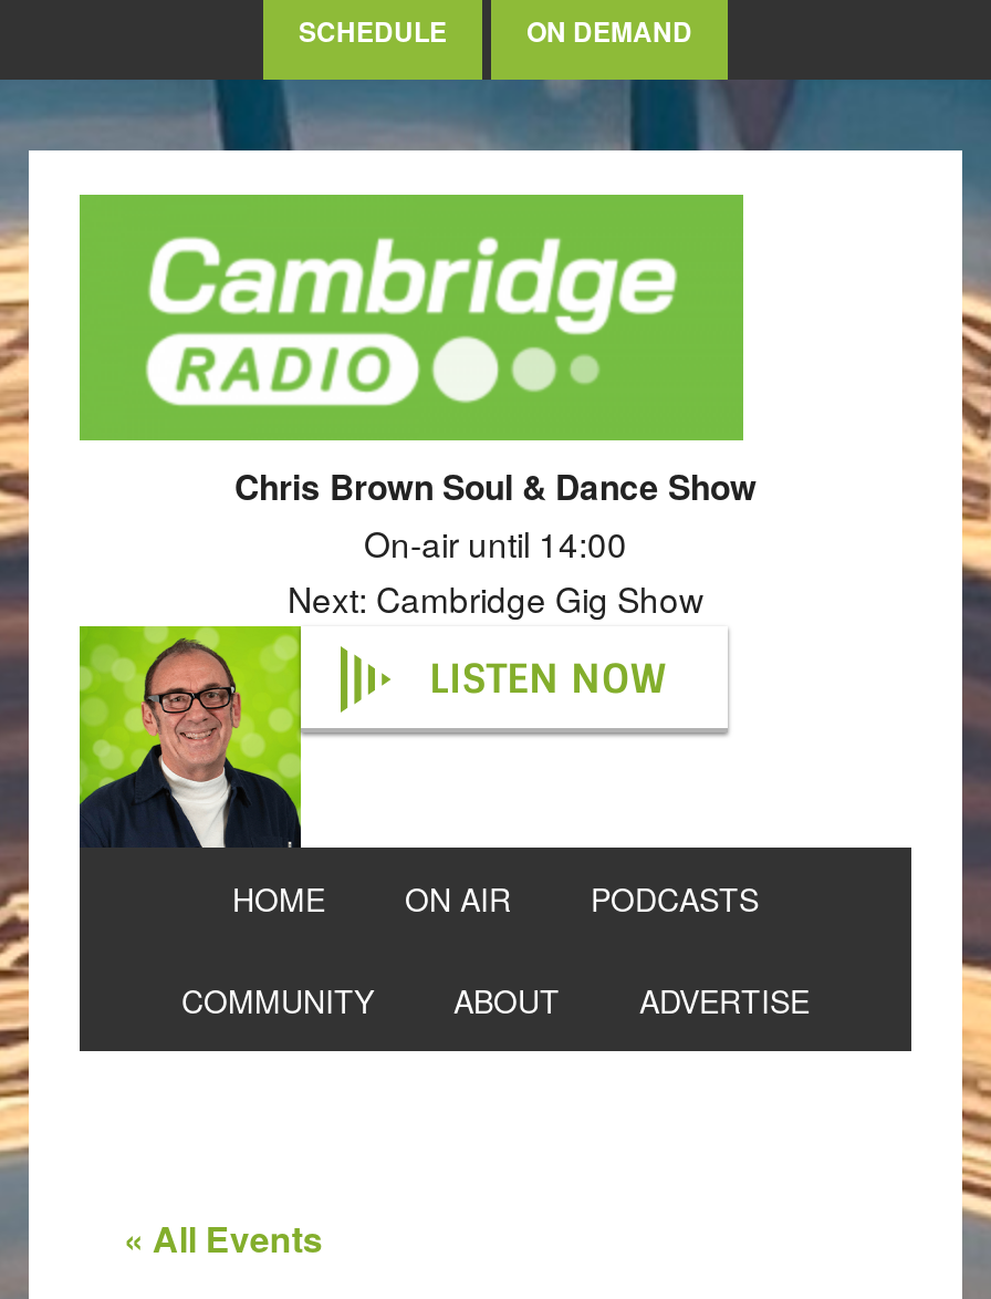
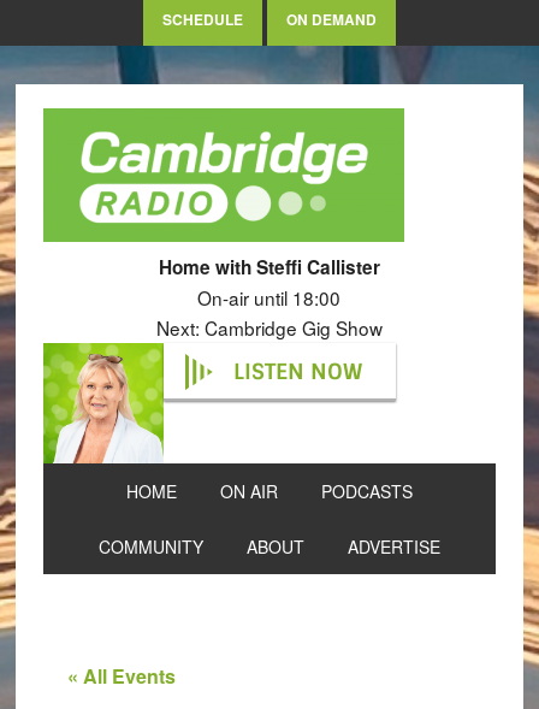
[234,463,757,567] Chris Brown Soul & Dance Show | On-air until 14:00 -> [159,254,380,311] Home with Steffi Callister | On-air until 18:00
[77,637,303,848] [image] -> [42,350,164,465] [image]

